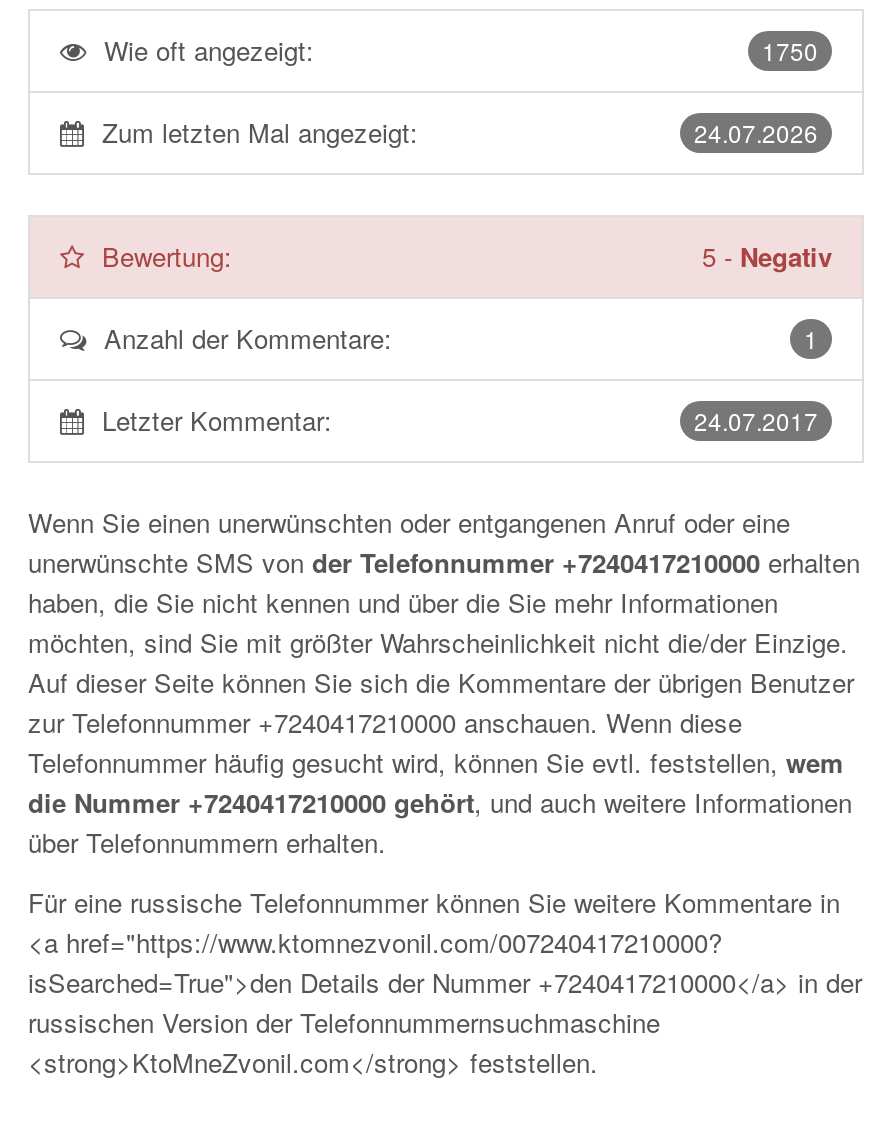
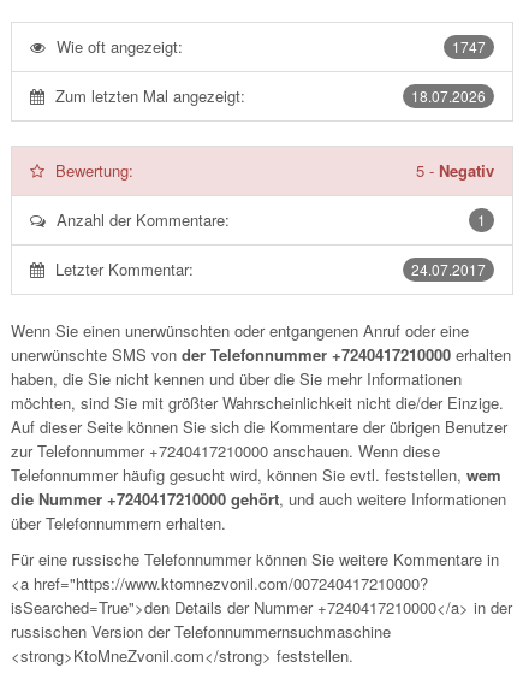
[762,33,818,67] 1750 -> [452,36,486,57] 1747
[694,115,818,149] 24.07.2026 -> [411,85,486,106] 18.07.2026

